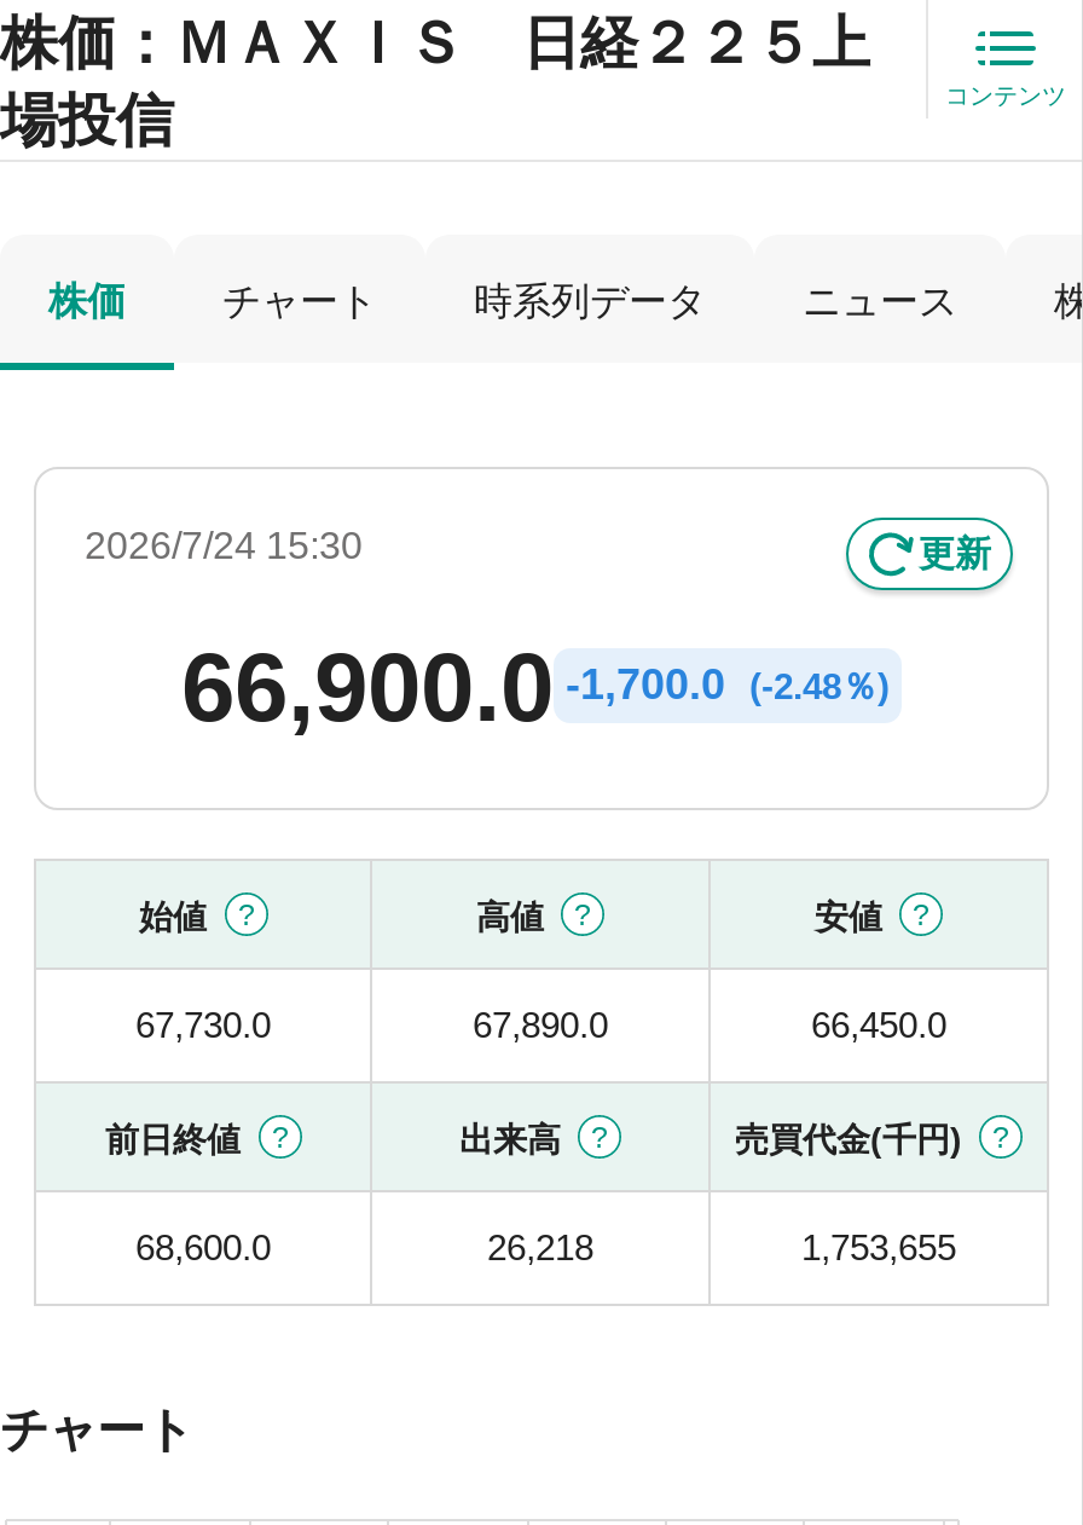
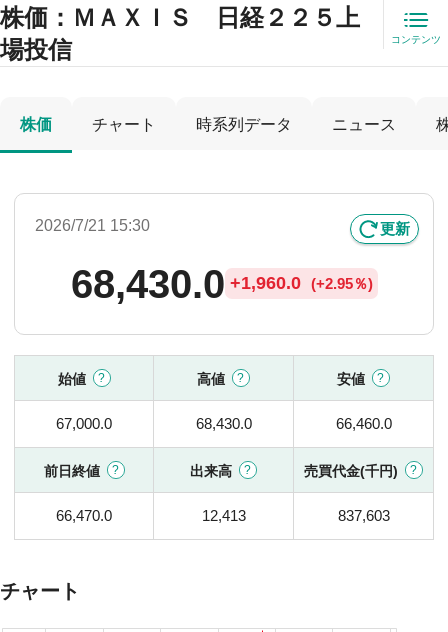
[85,525,363,566] 2026/7/24 15:30 -> [35,217,150,234] 2026/7/21 15:30
[181,634,890,740] 66,900.0 -1,700.0 (- 2.48％) -> [70,262,372,306] 68,430.0 +1,960.0 (+ 2.95％)
[135,1004,271,1045] 67,730.0 -> [56,415,112,432] 67,000.0
[473,1004,608,1045] 67,890.0 -> [195,415,251,432] 68,430.0
[811,1004,946,1045] 66,450.0 -> [335,415,391,432] 66,460.0
[135,1226,271,1267] 68,600.0 -> [56,507,112,524] 66,470.0
[487,1226,593,1267] 26,218 -> [201,507,245,524] 12,413
[801,1226,956,1267] 1,753,655 -> [337,507,389,524] 837,603

